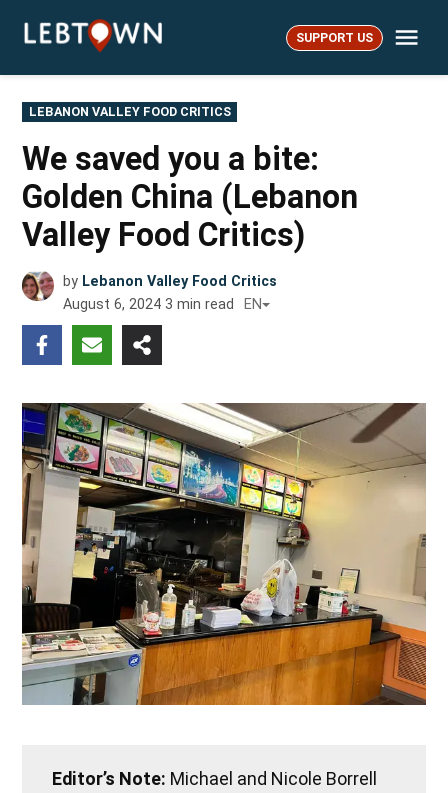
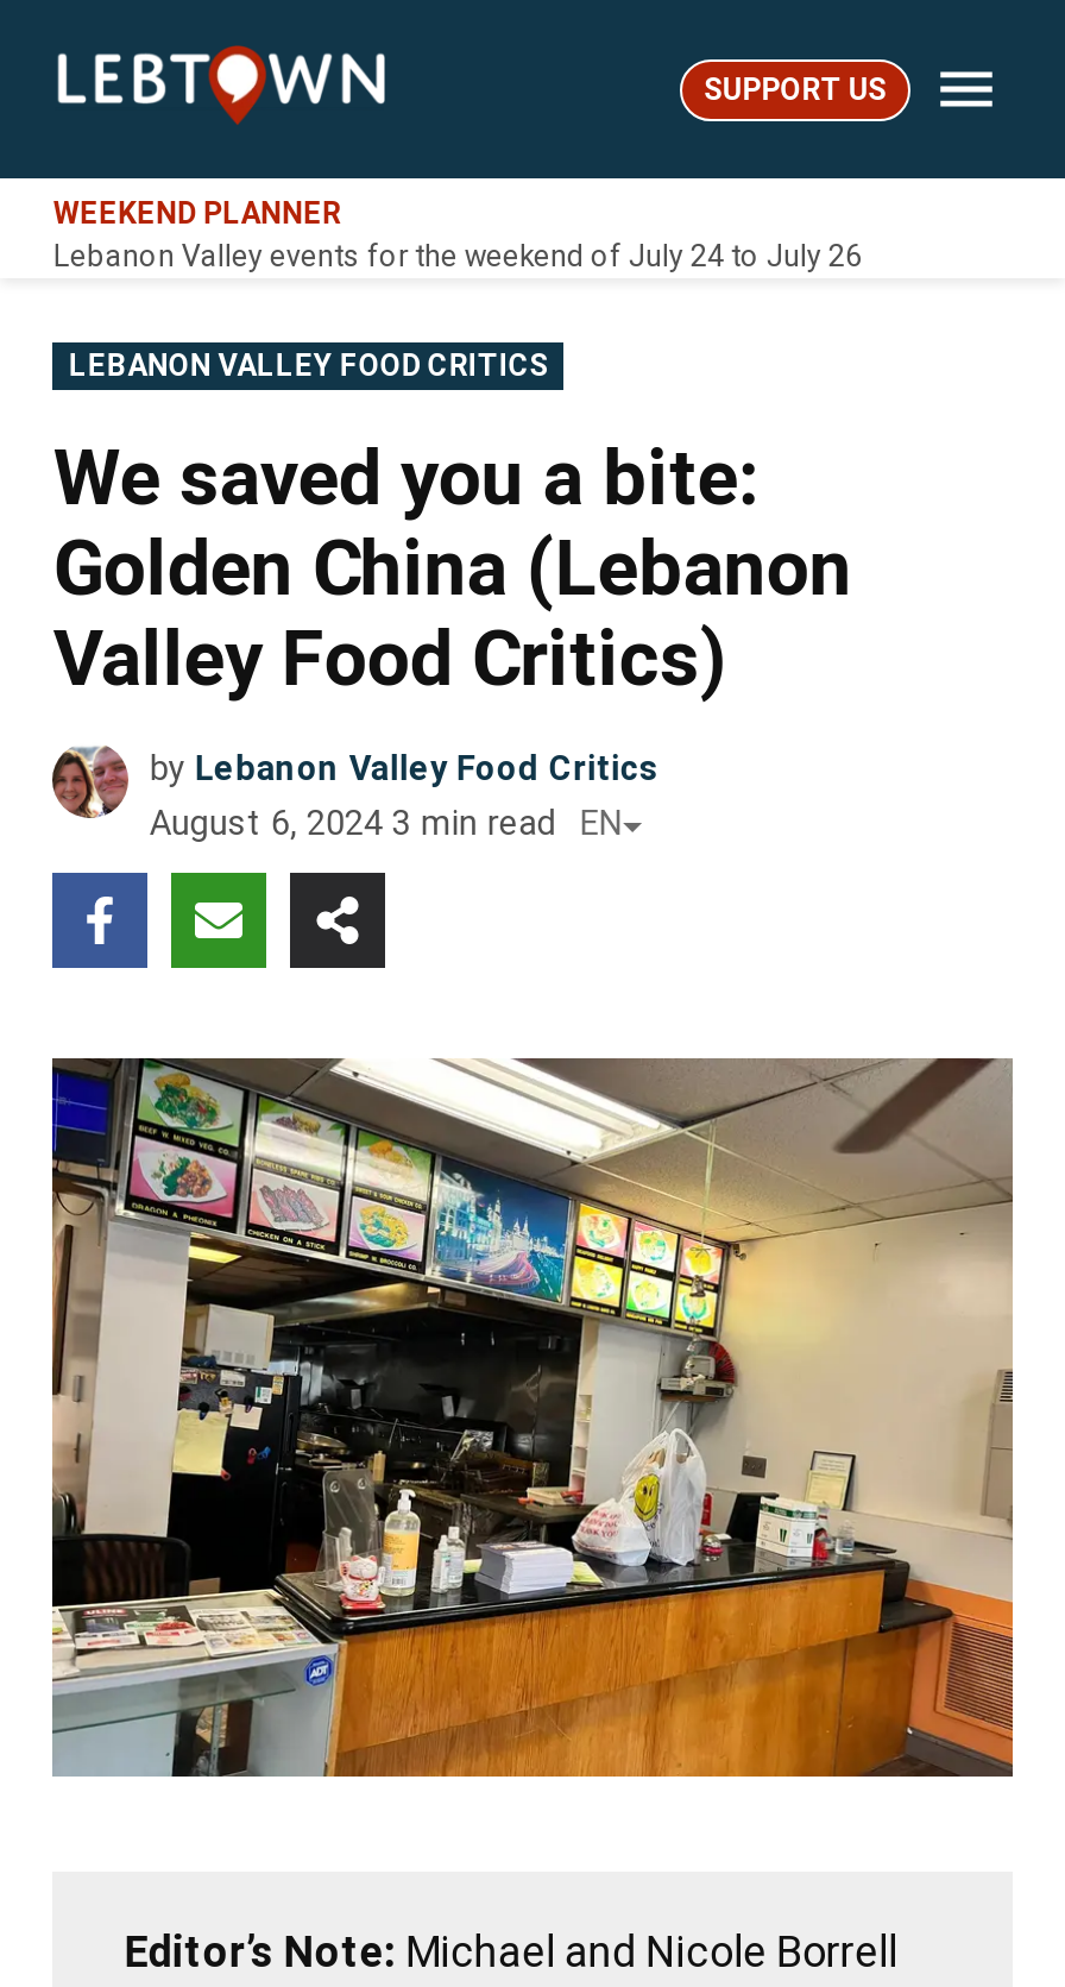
none -> [53,194,862,274] WEEKEND PLANNER | Lebanon Valley events for the weekend of July 24 to July 26

